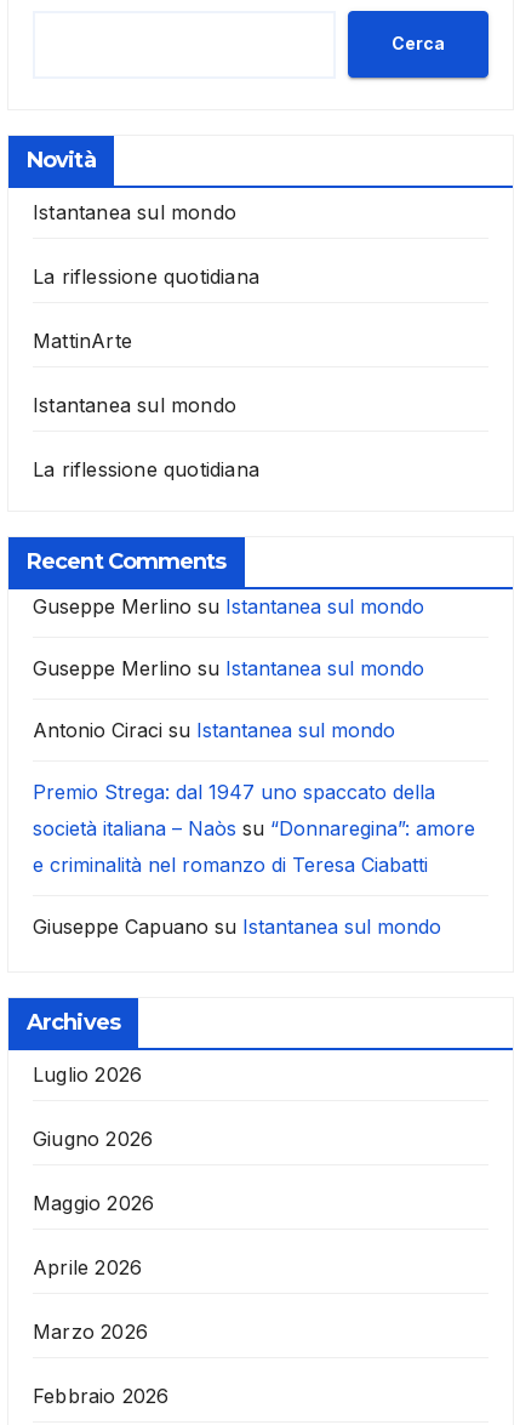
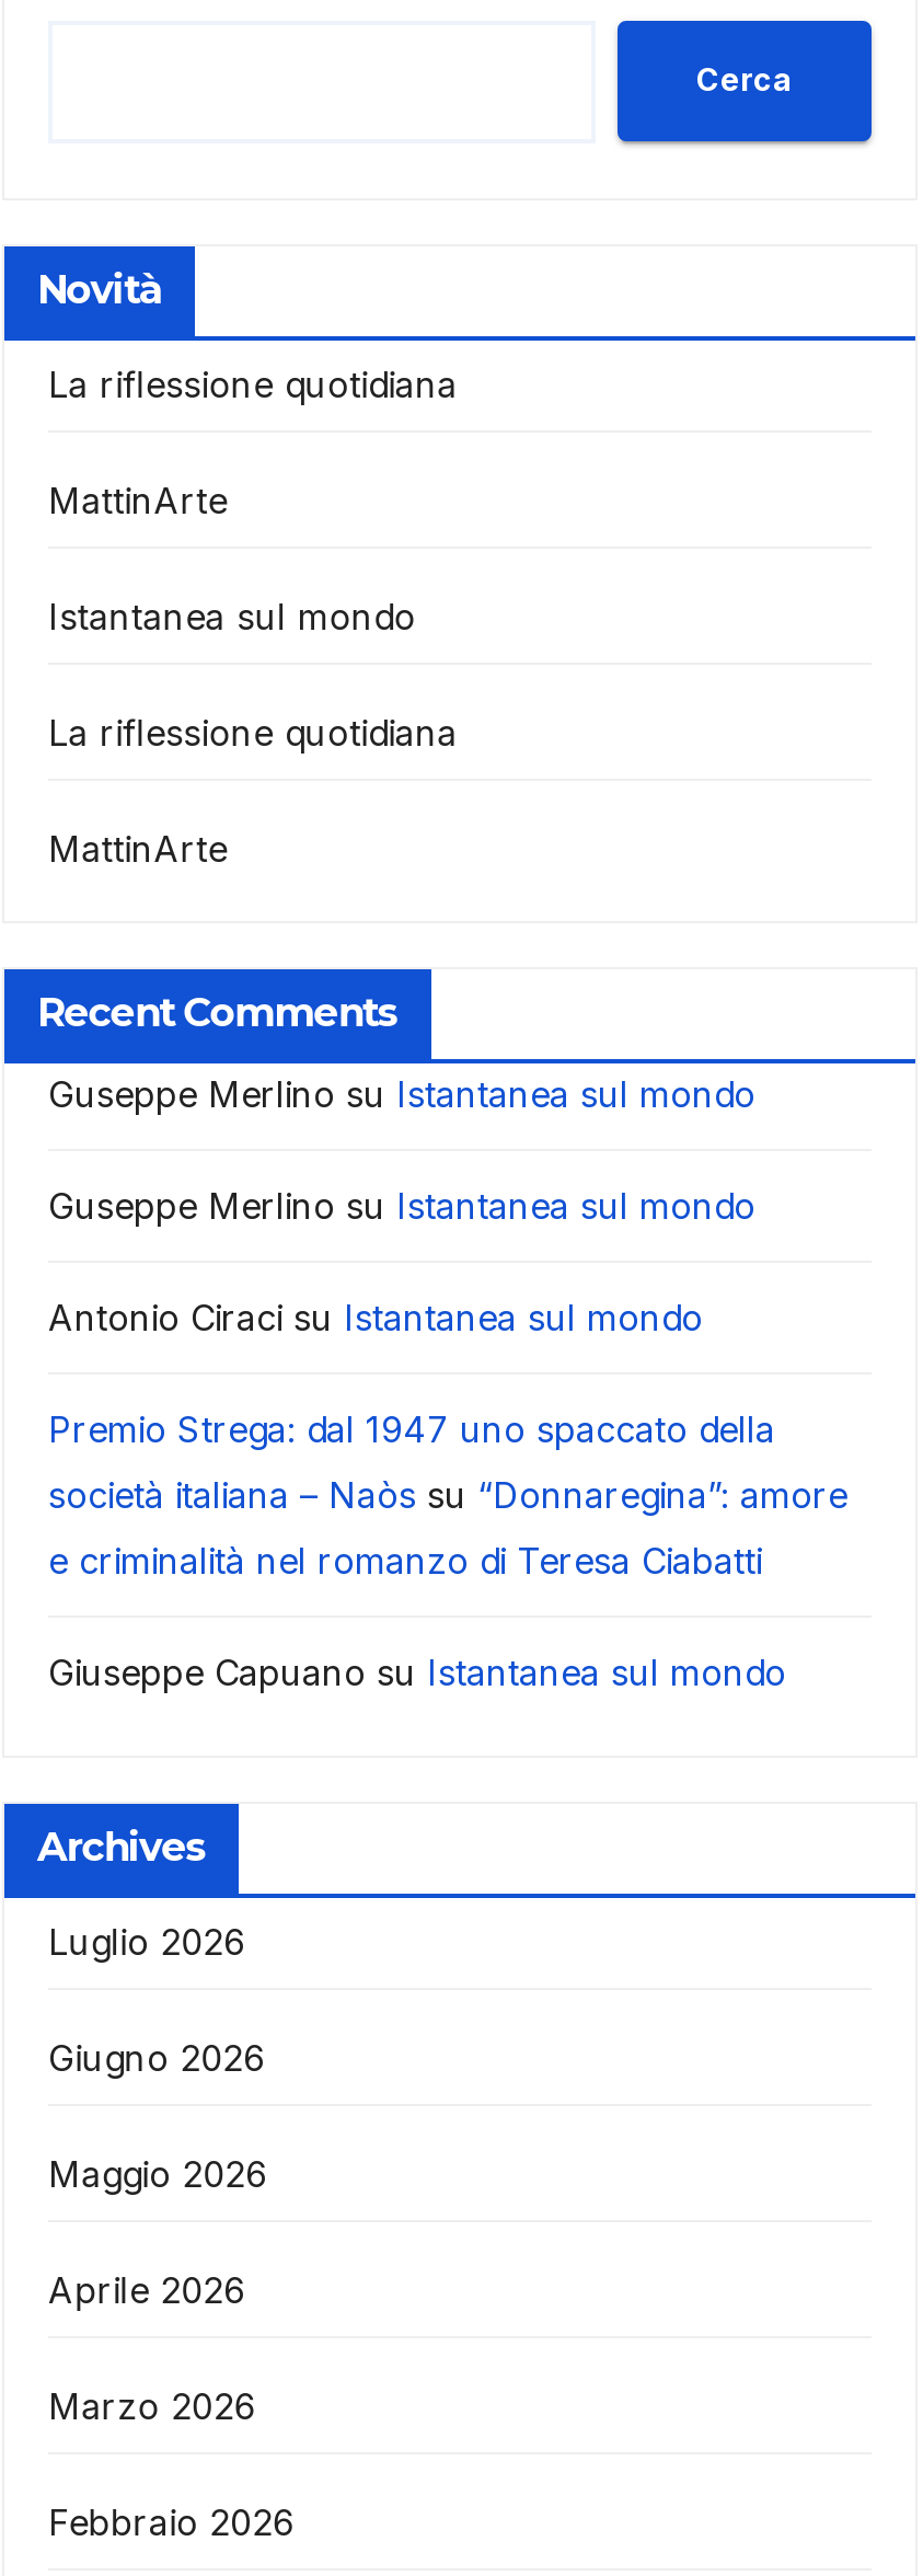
[33,200,236,224] Istantanea sul mondo -> none
moved [33,264,259,481] -> [48,362,458,754]: La riflessione quotidiana | MattinArte | Istantanea sul mondo | La riflessione quotidiana
none -> [48,827,228,870] MattinArte

